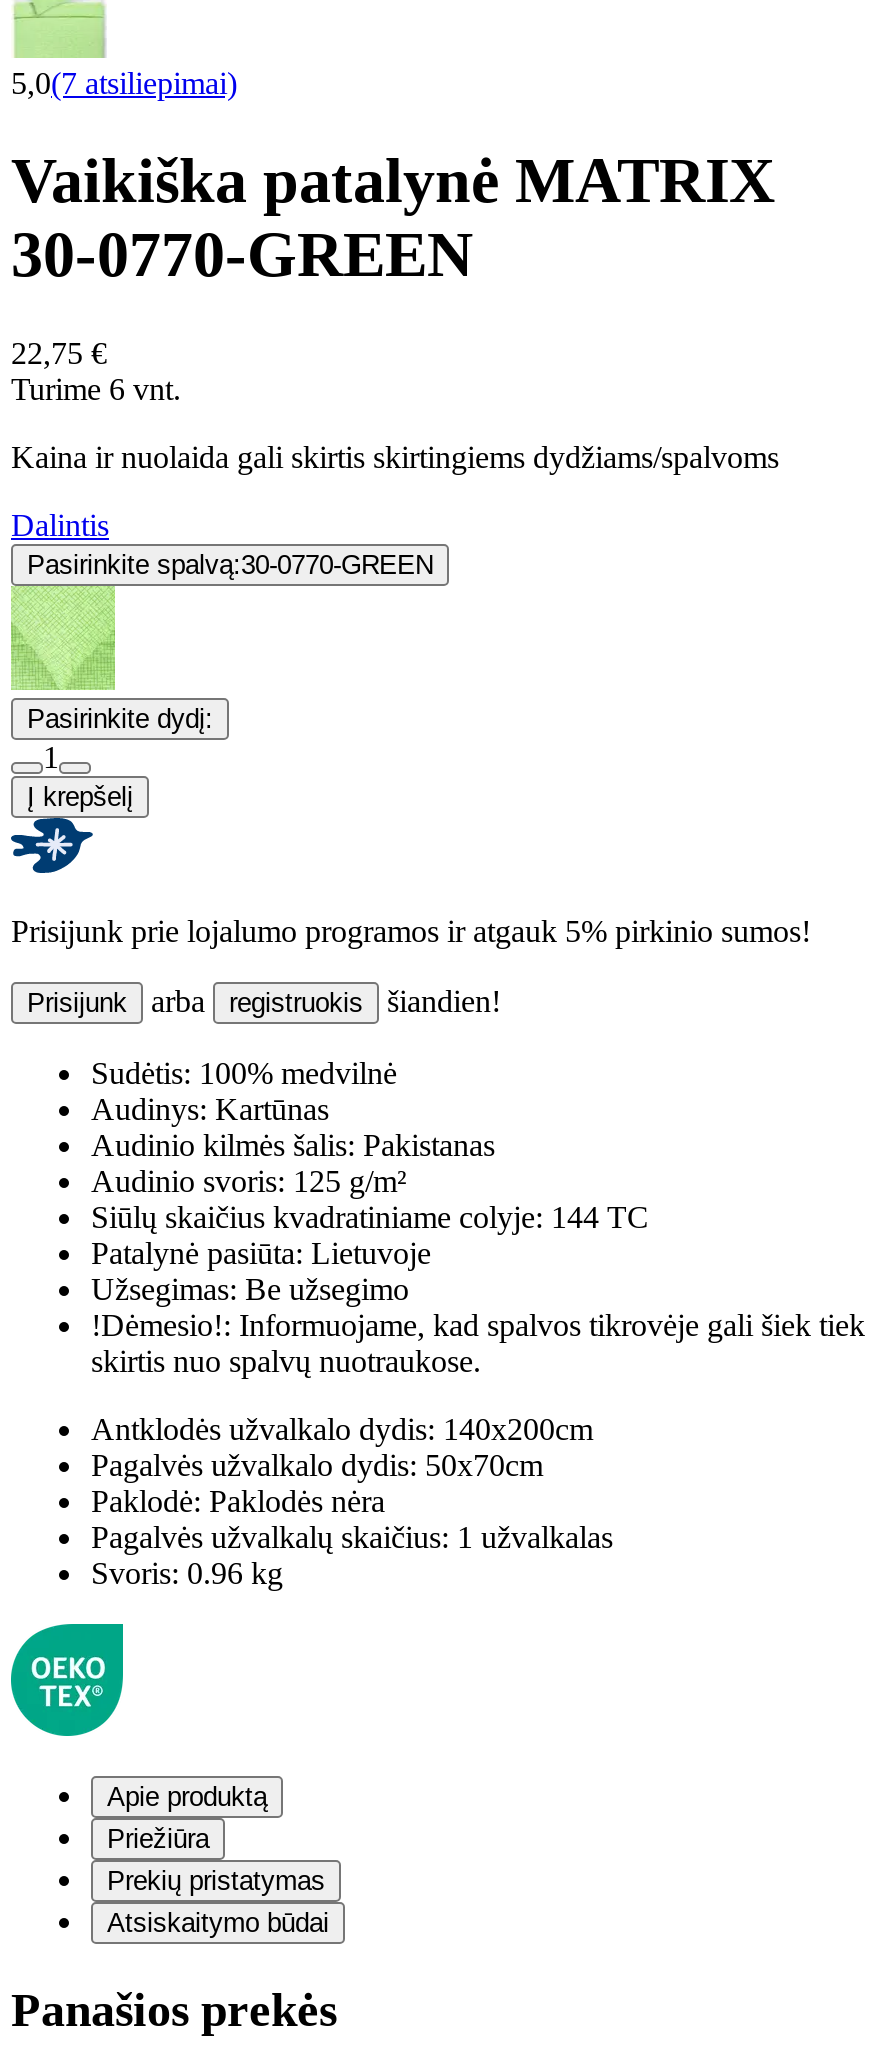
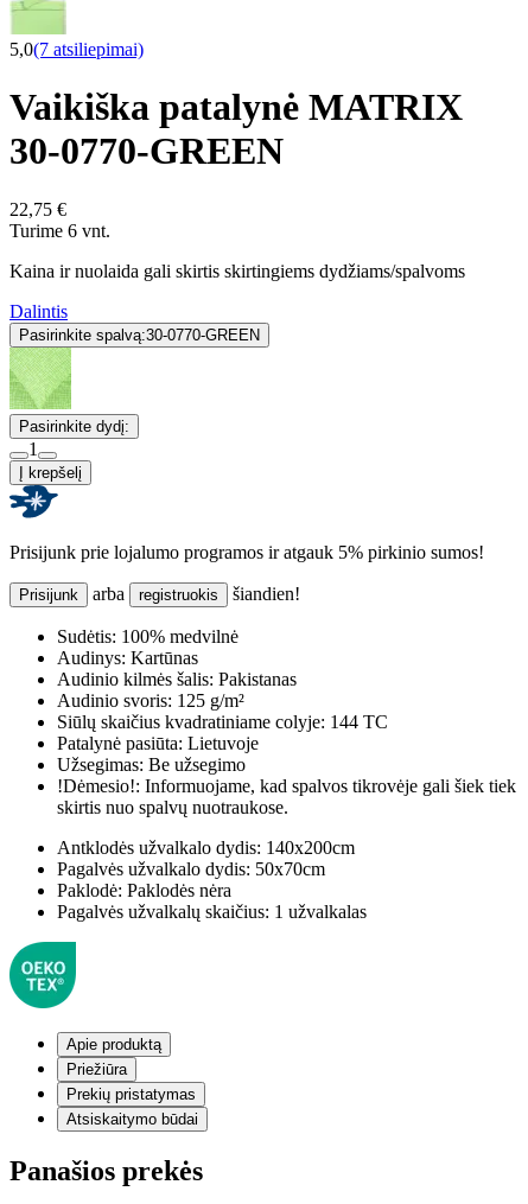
[91,1556,283,1590] Svoris: 0.96 kg -> none

